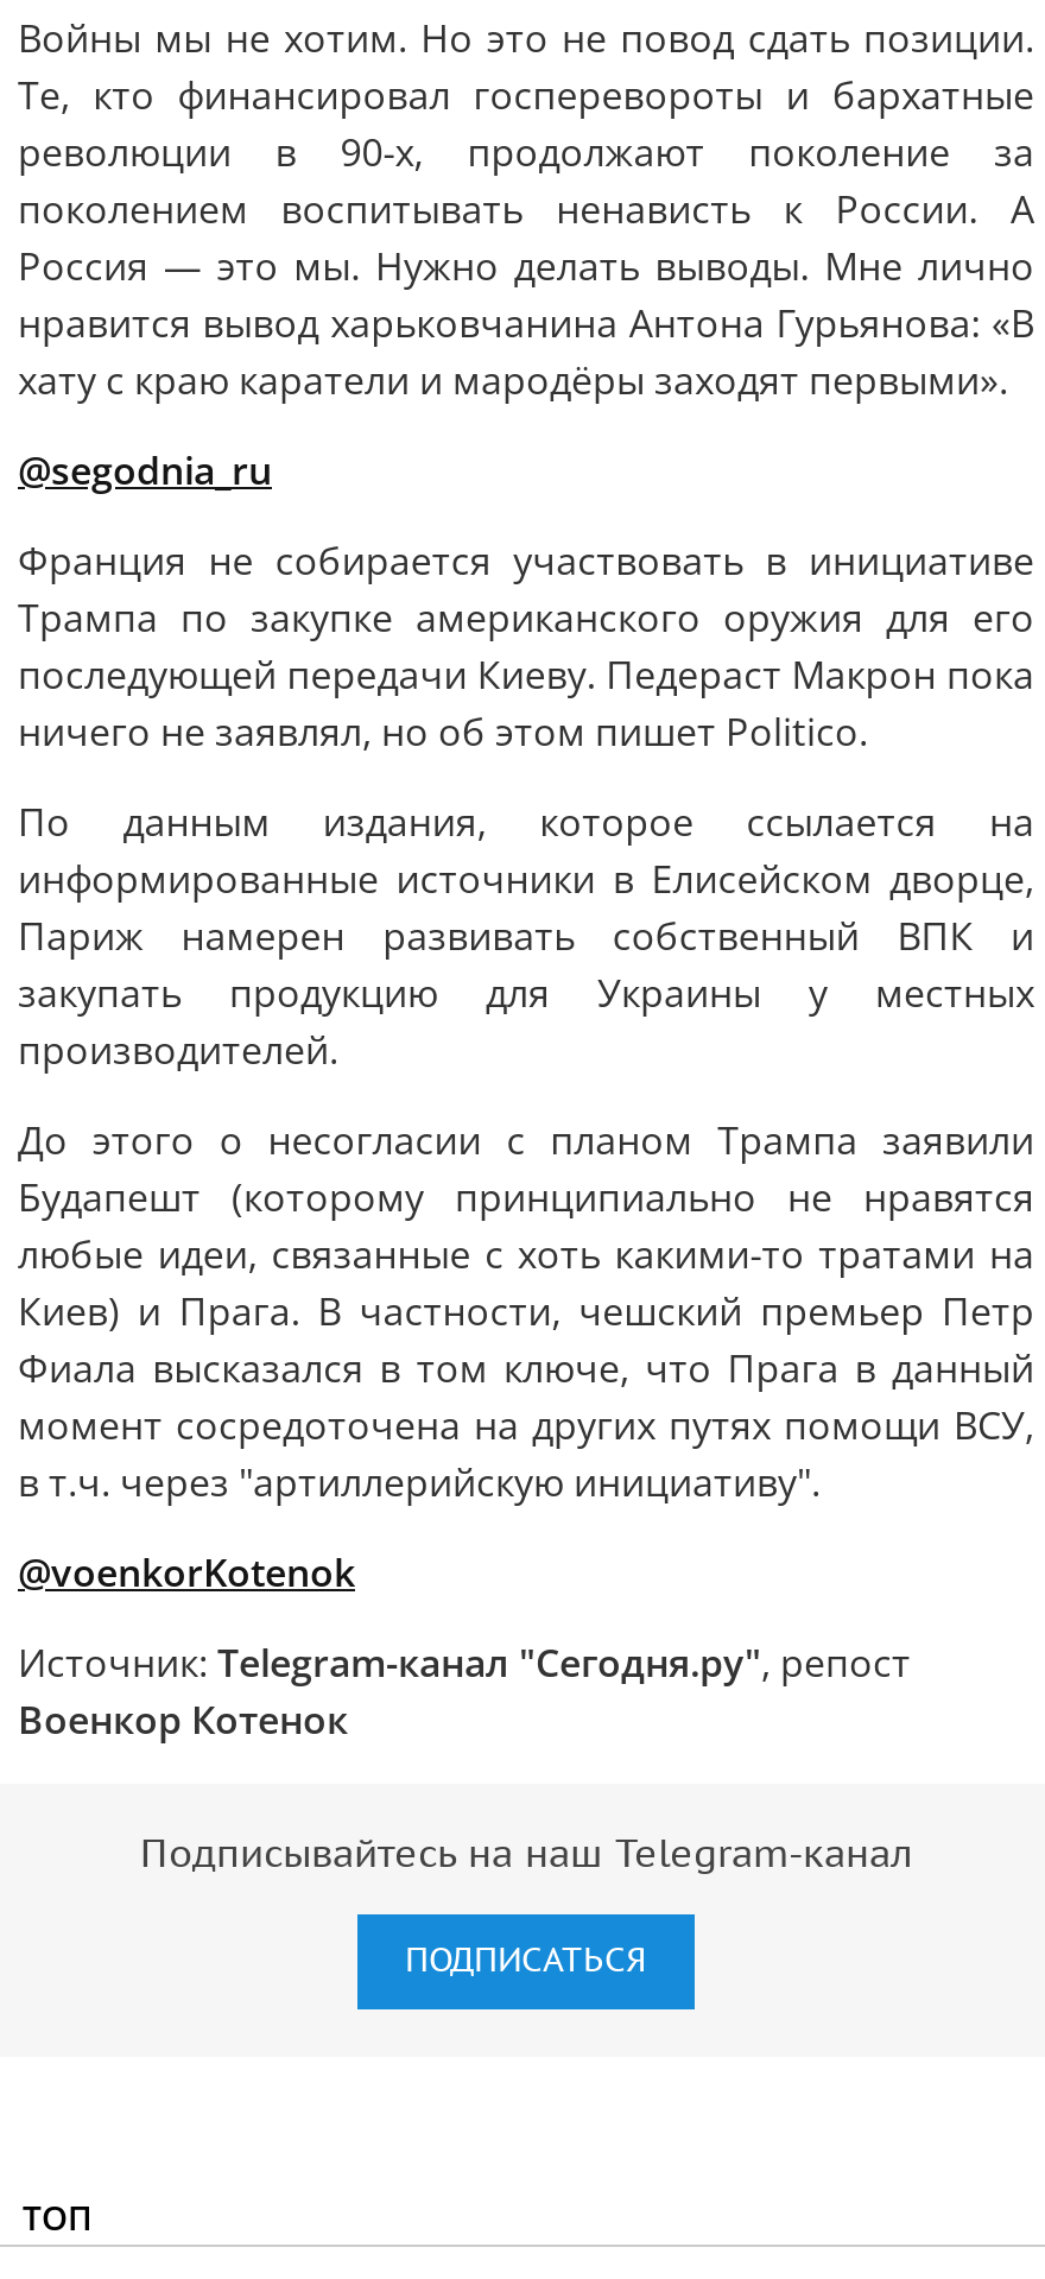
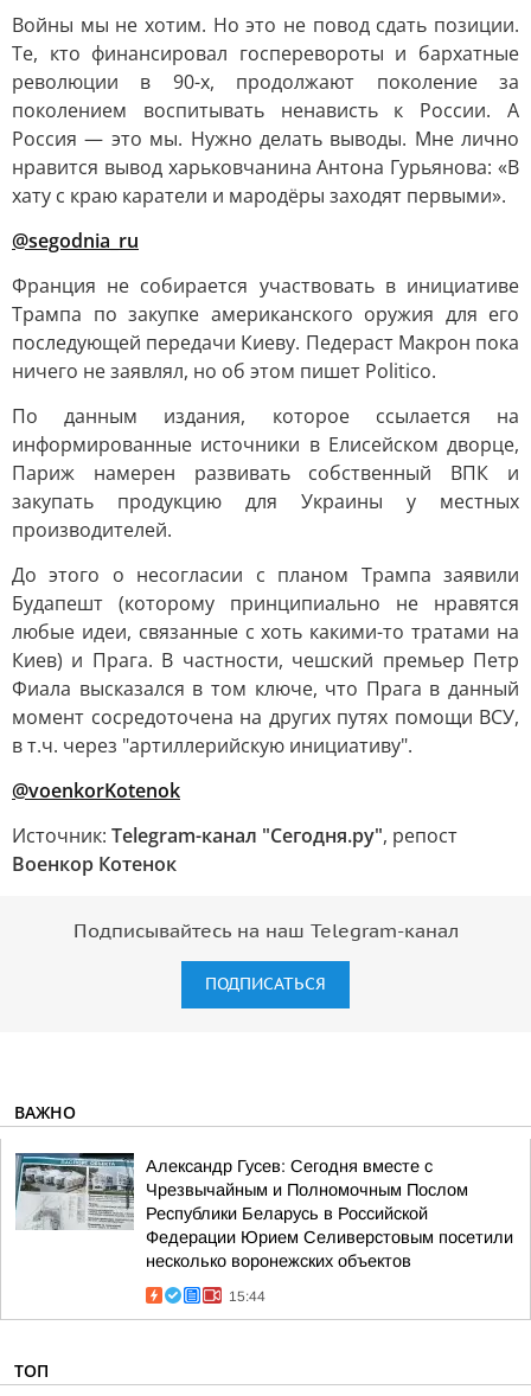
none -> [14,1101,513,1305] [image] | ВАЖНО | Александр Гусев: Сегодня вместе с | Чрезвычайным и Полномочным Послом | Республики Беларусь в Российской | Федерации Юрием Селиверстовым посетили | несколько воронежских объектов | 15:44

